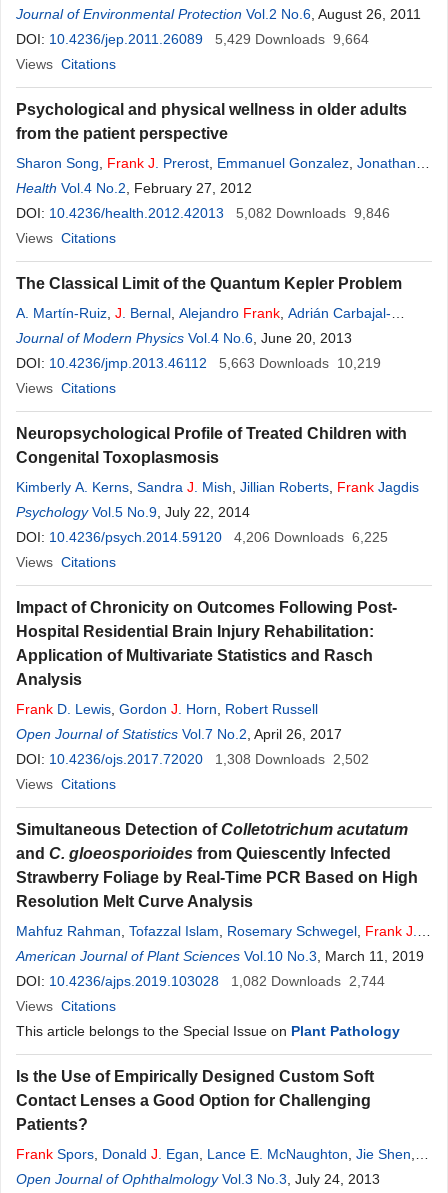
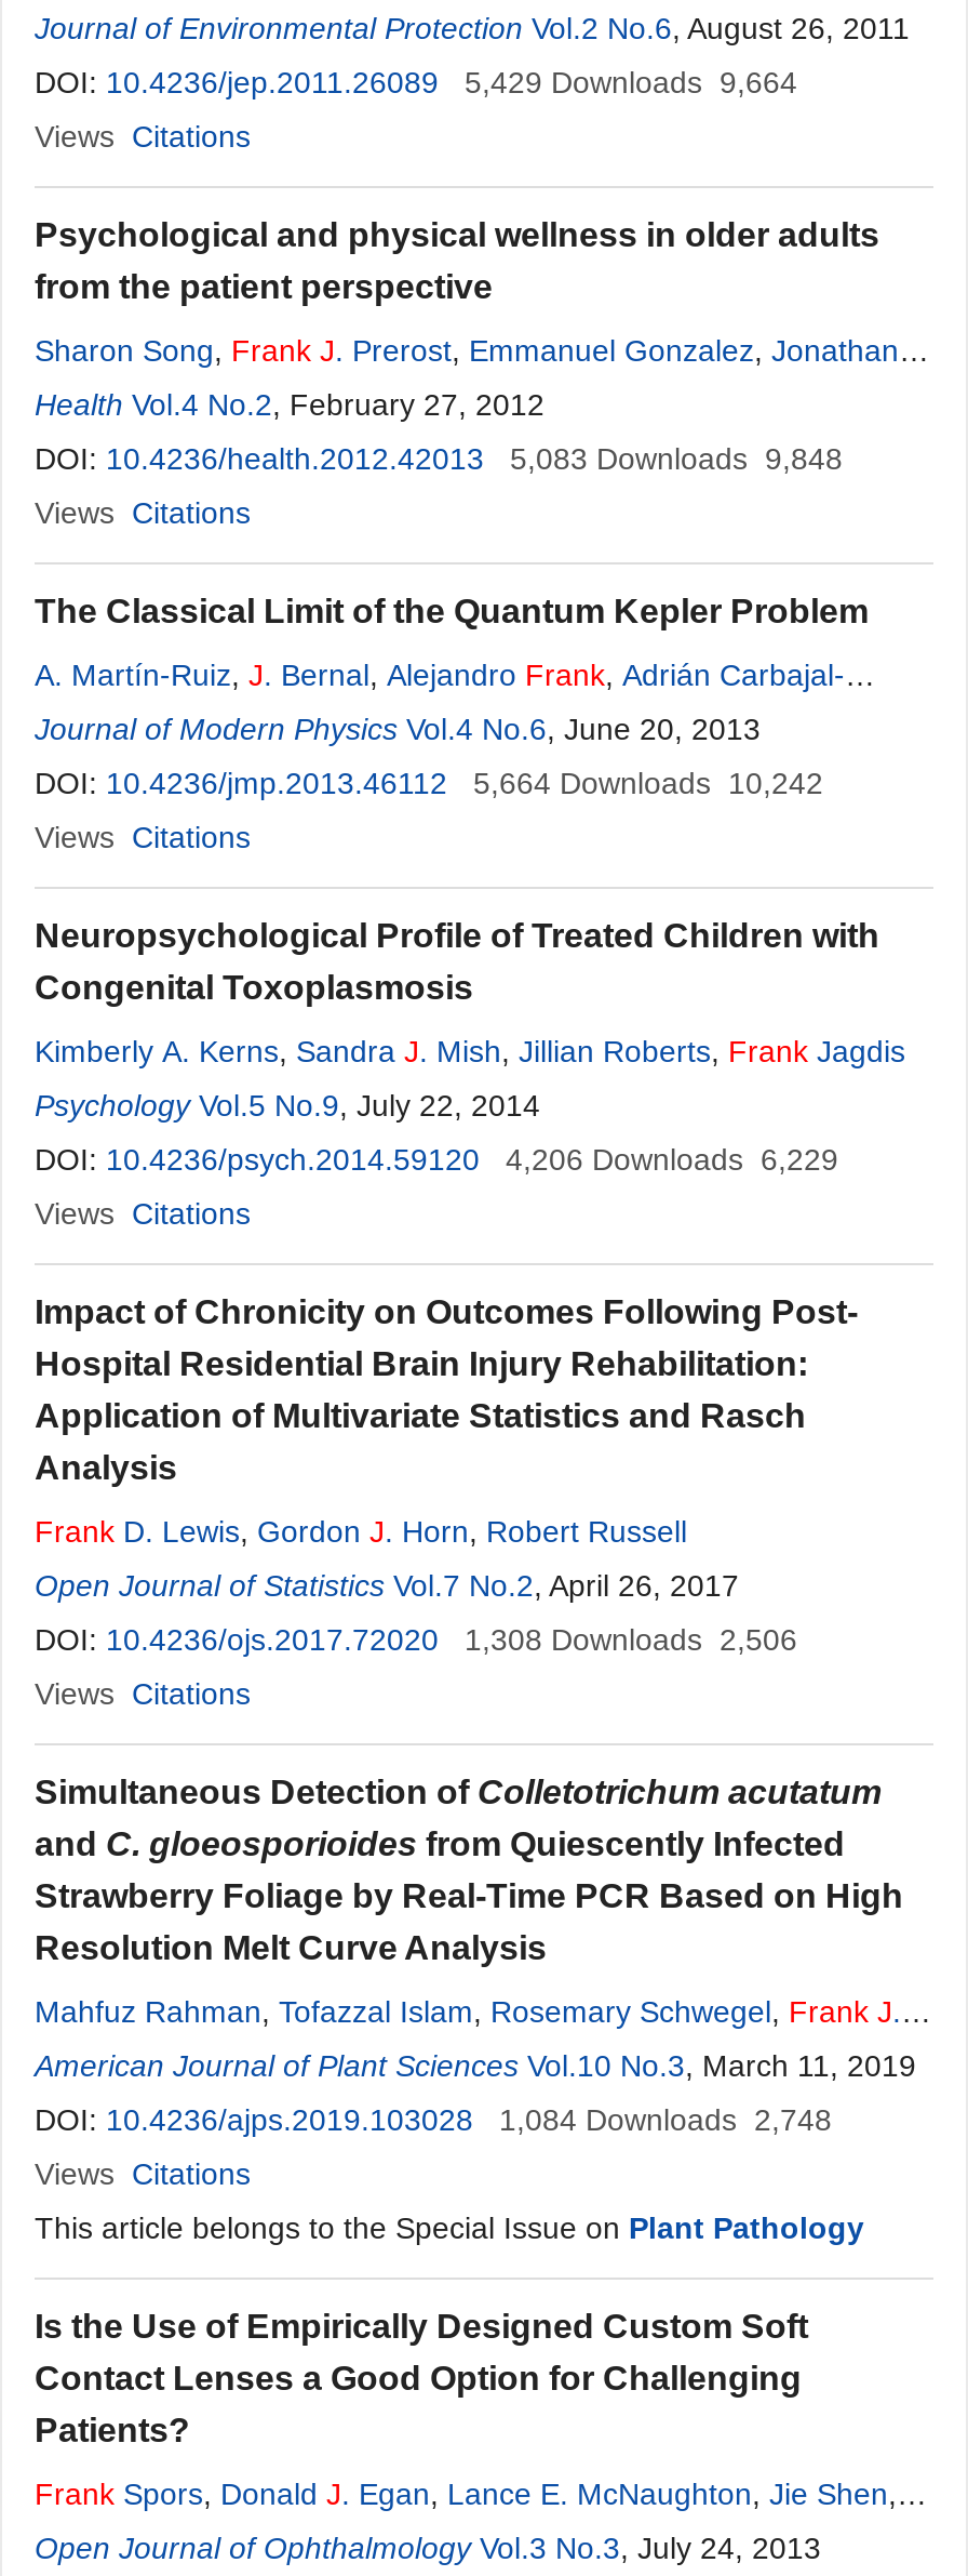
[16,205,390,221] DOI: 10.4236/health.2012.42013 5,082 Downloads 9,846 -> [35,441,843,476] DOI: 10.4236/health.2012.42013 5,083 Downloads 9,848
[16,355,381,371] DOI: 10.4236/jmp.2013.46112 5,663 Downloads 10,219 -> [35,766,823,800] DOI: 10.4236/jmp.2013.46112 5,664 Downloads 10,242
[16,529,388,545] DOI: 10.4236/psych.2014.59120 4,206 Downloads 6,225 -> [35,1142,838,1177] DOI: 10.4236/psych.2014.59120 4,206 Downloads 6,229
[16,751,369,767] DOI: 10.4236/ojs.2017.72020 1,308 Downloads 2,502 -> [35,1622,797,1657] DOI: 10.4236/ojs.2017.72020 1,308 Downloads 2,506
[16,973,385,989] DOI: 10.4236/ajps.2019.103028 1,082 Downloads 2,744 -> [35,2102,832,2137] DOI: 10.4236/ajps.2019.103028 1,084 Downloads 2,748

